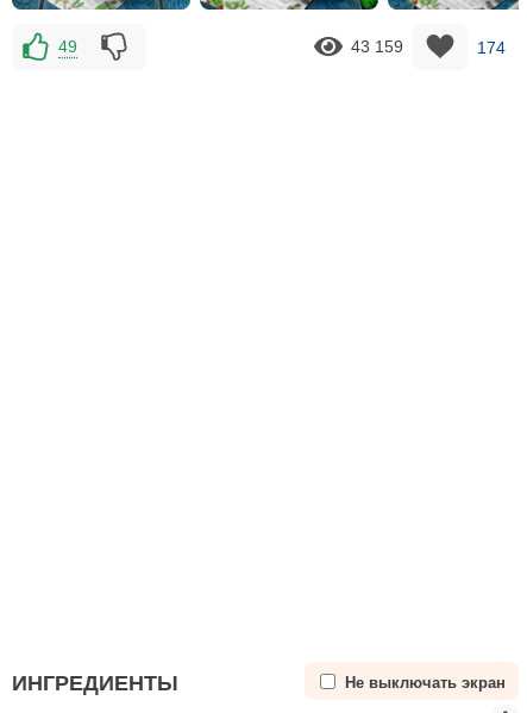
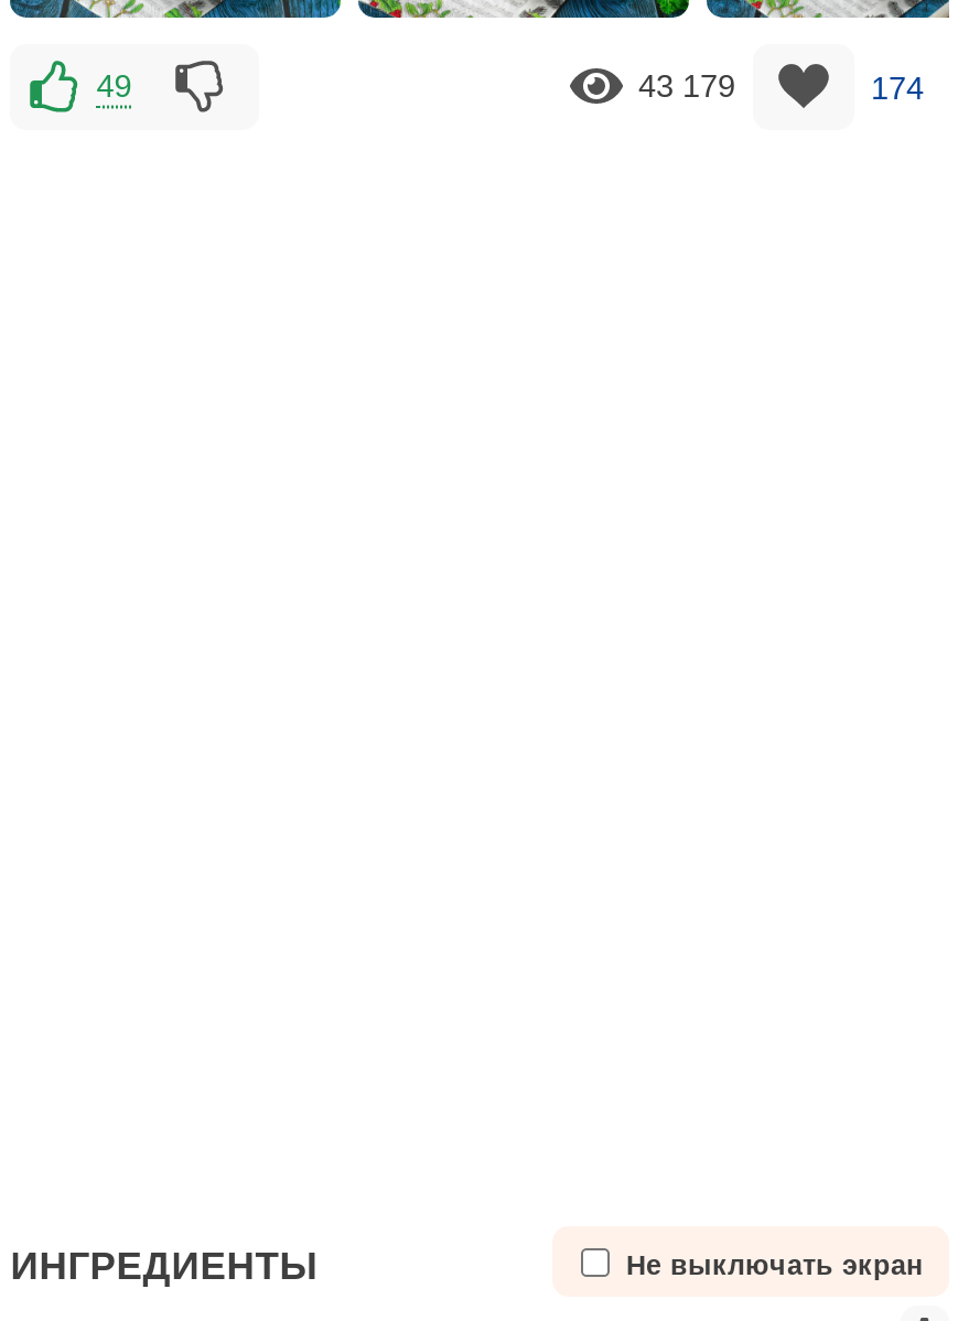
[351,37,403,56] 43 159 -> [638,69,735,105] 43 179

